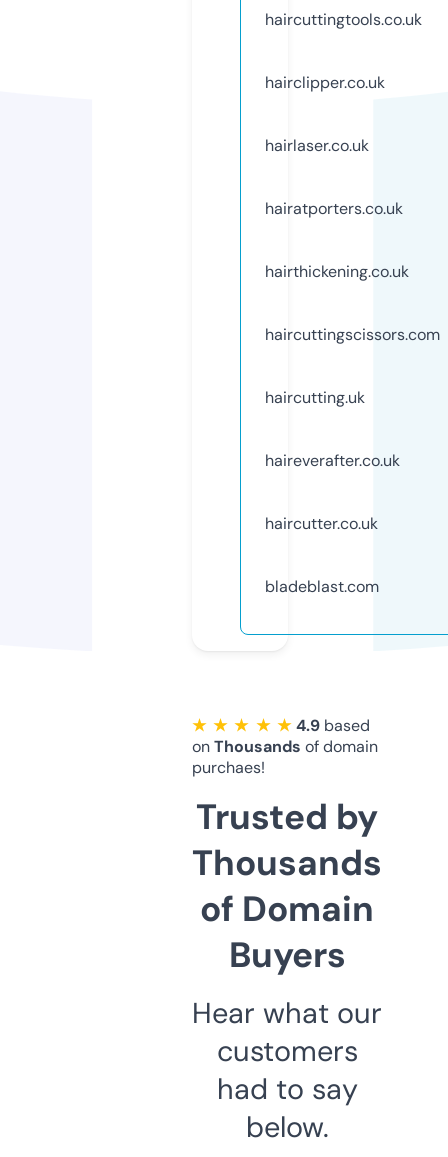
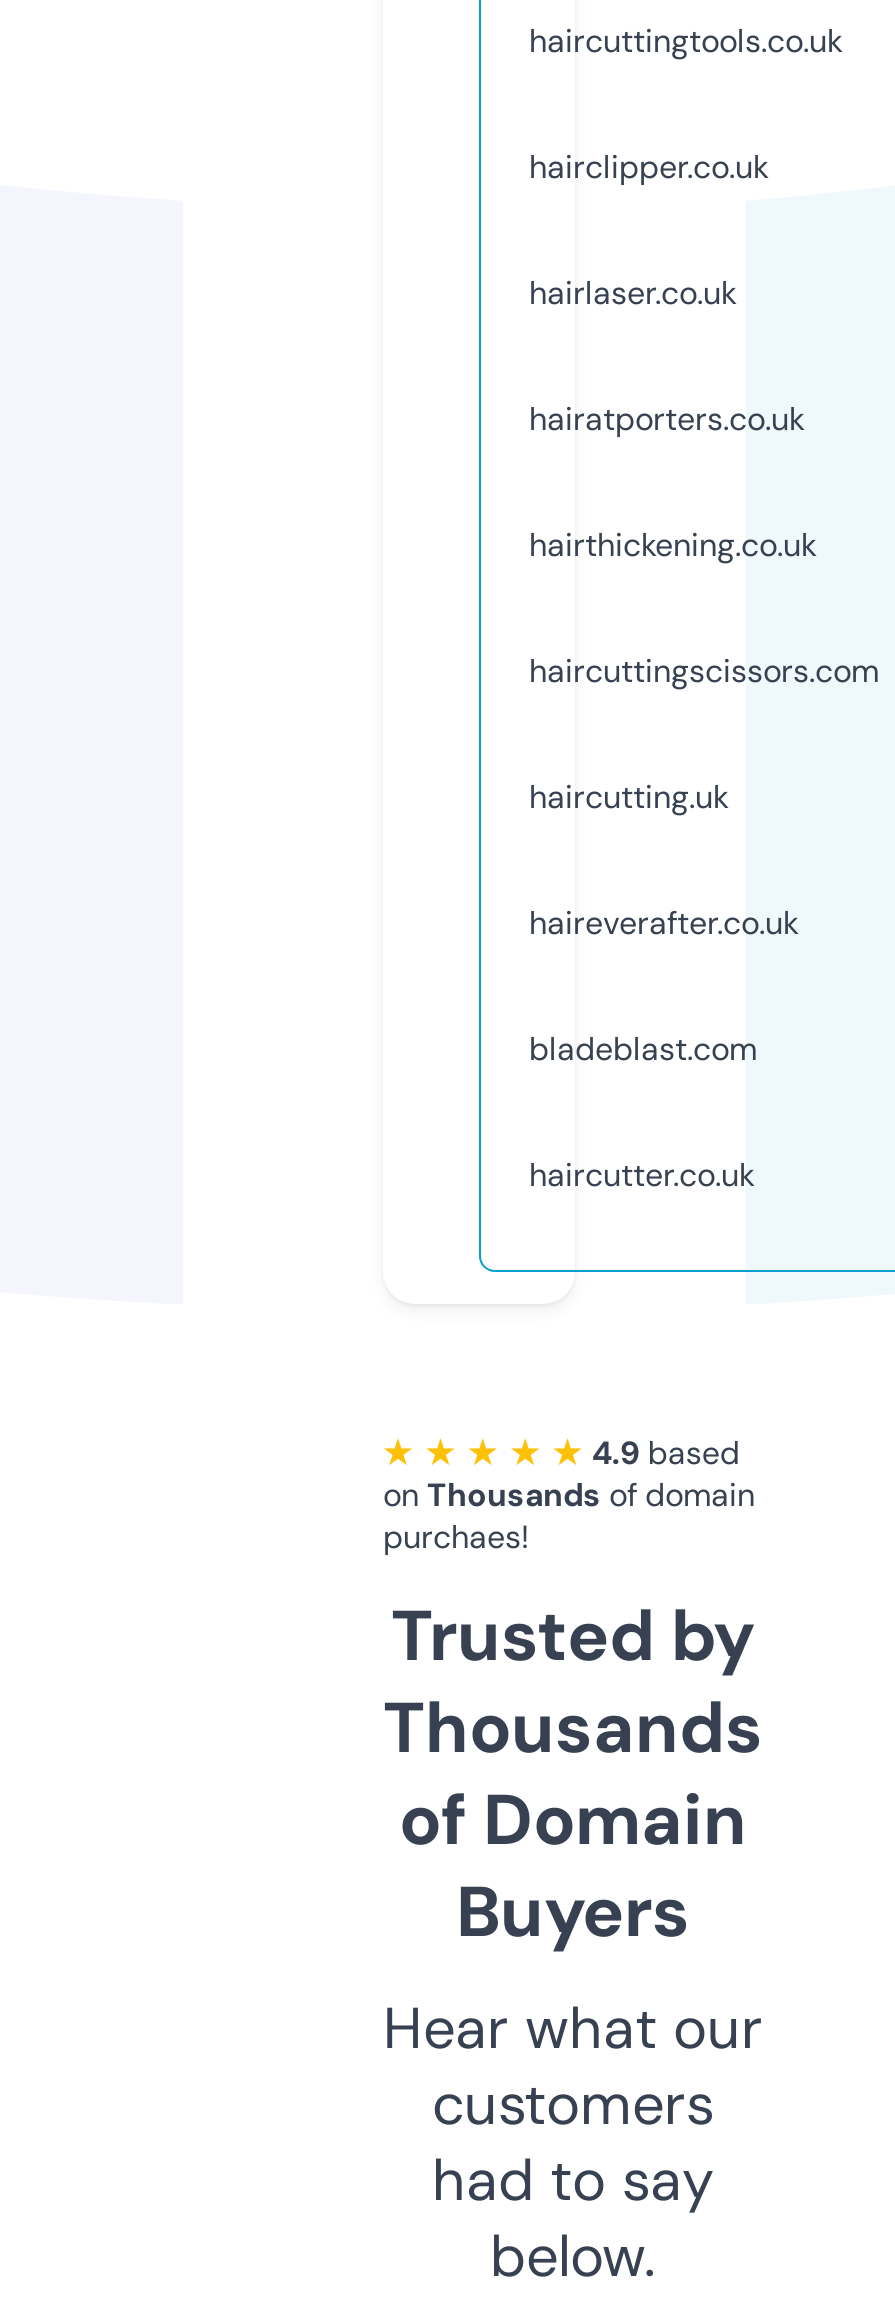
moved [265,513,378,534] -> [529,1154,755,1196]: haircutter.co.uk
moved [265,576,379,597] -> [529,1028,757,1070]: bladeblast.com

